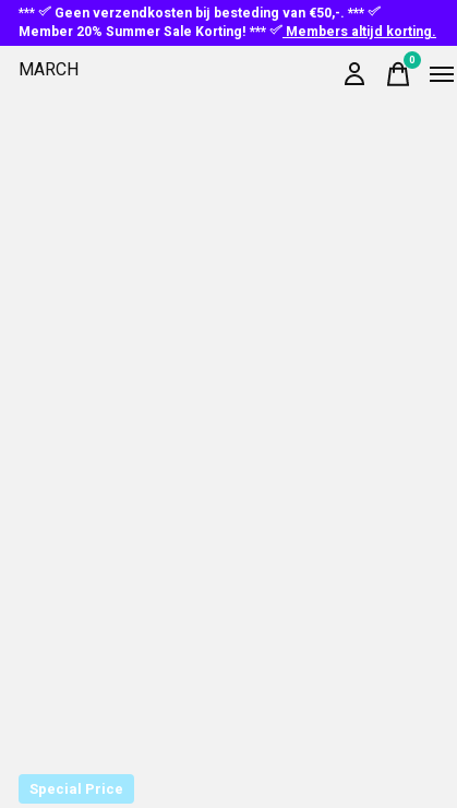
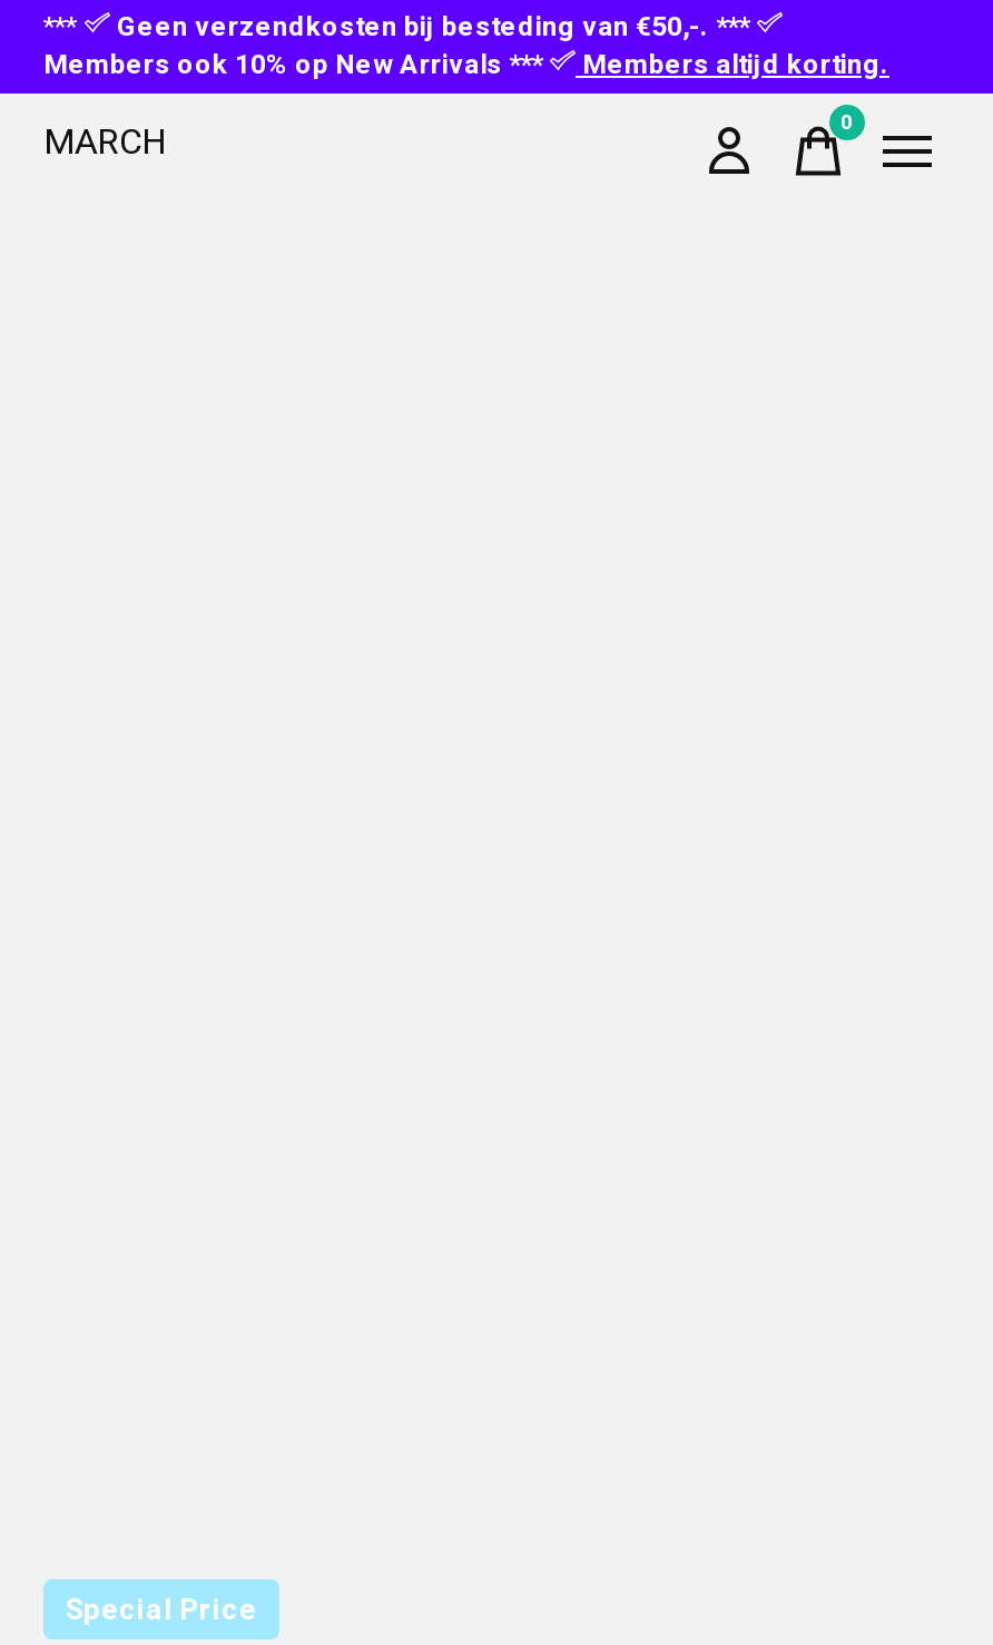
[19,22,269,41] Member 20% Summer Sale Korting! *** -> [43,45,549,85] Members ook 10% op New Arrivals ***

